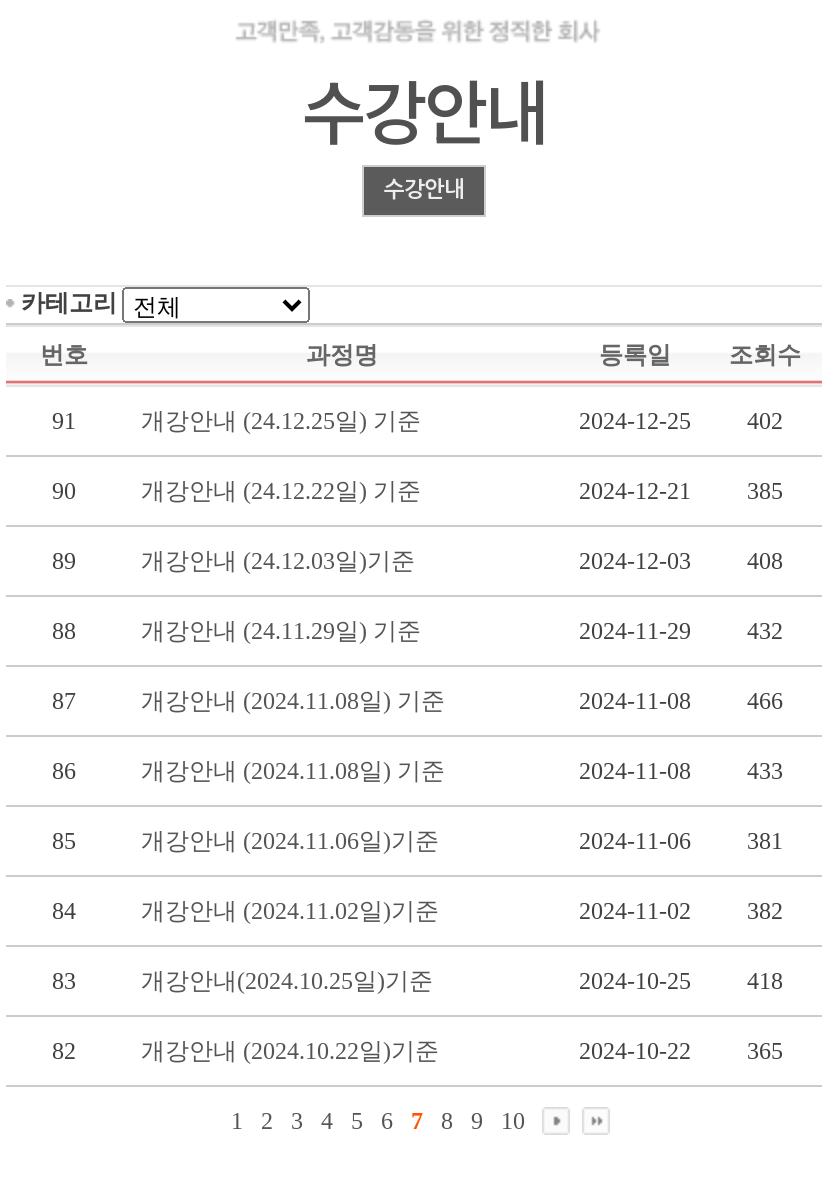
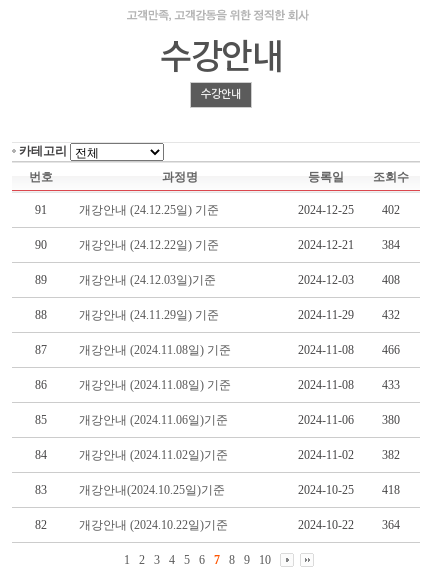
[579,477,783,505] 2024-12-21 385 -> [298,238,400,252] 2024-12-21 384
[579,827,783,855] 2024-11-06 381 -> [298,413,400,427] 2024-11-06 380
[579,1037,783,1065] 2024-10-22 365 -> [298,518,400,532] 2024-10-22 364

